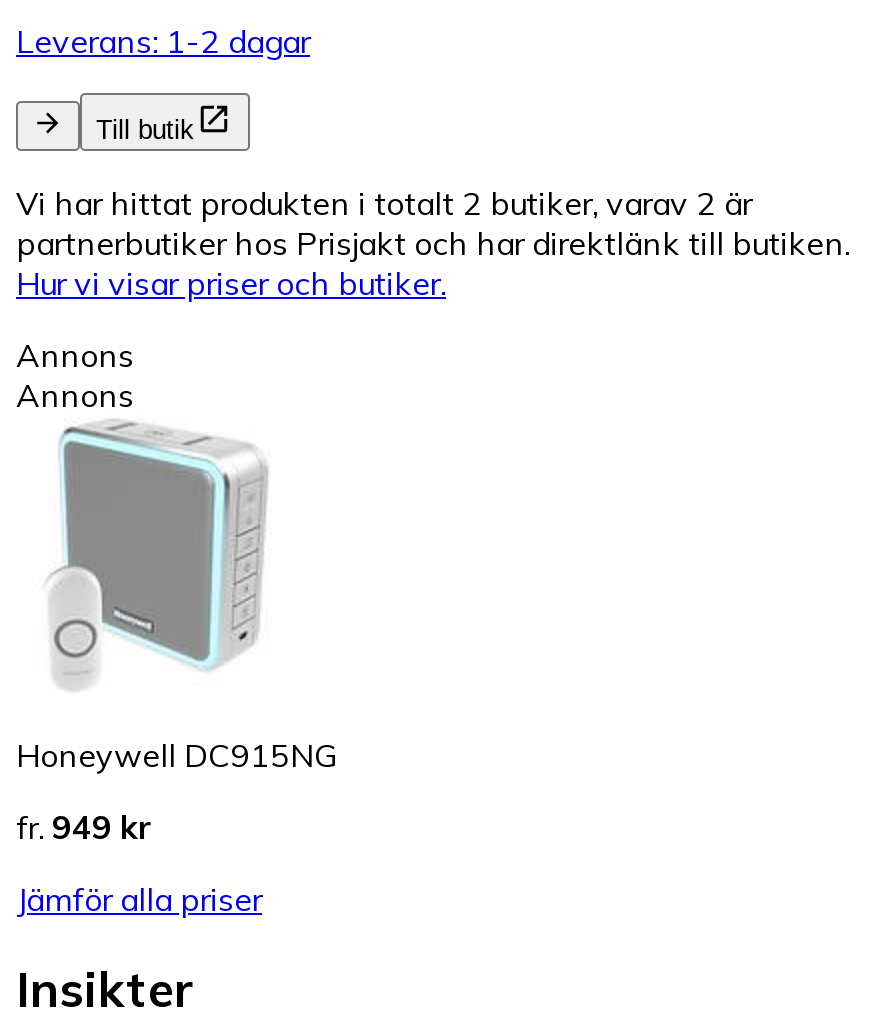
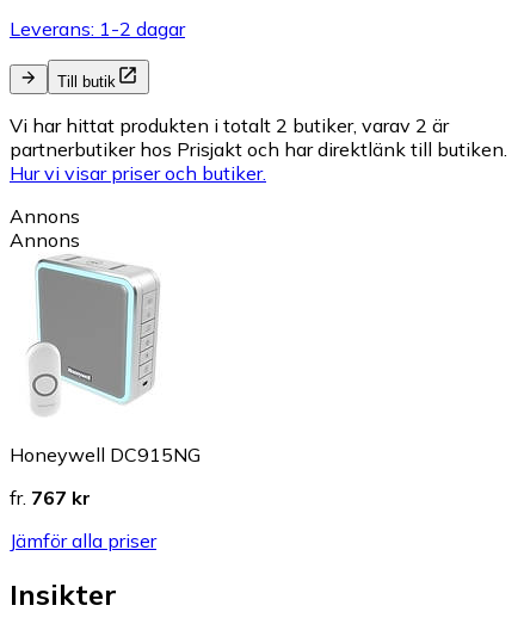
[16,807,152,847] fr. 949 kr -> [10,485,91,509] fr. 767 kr

